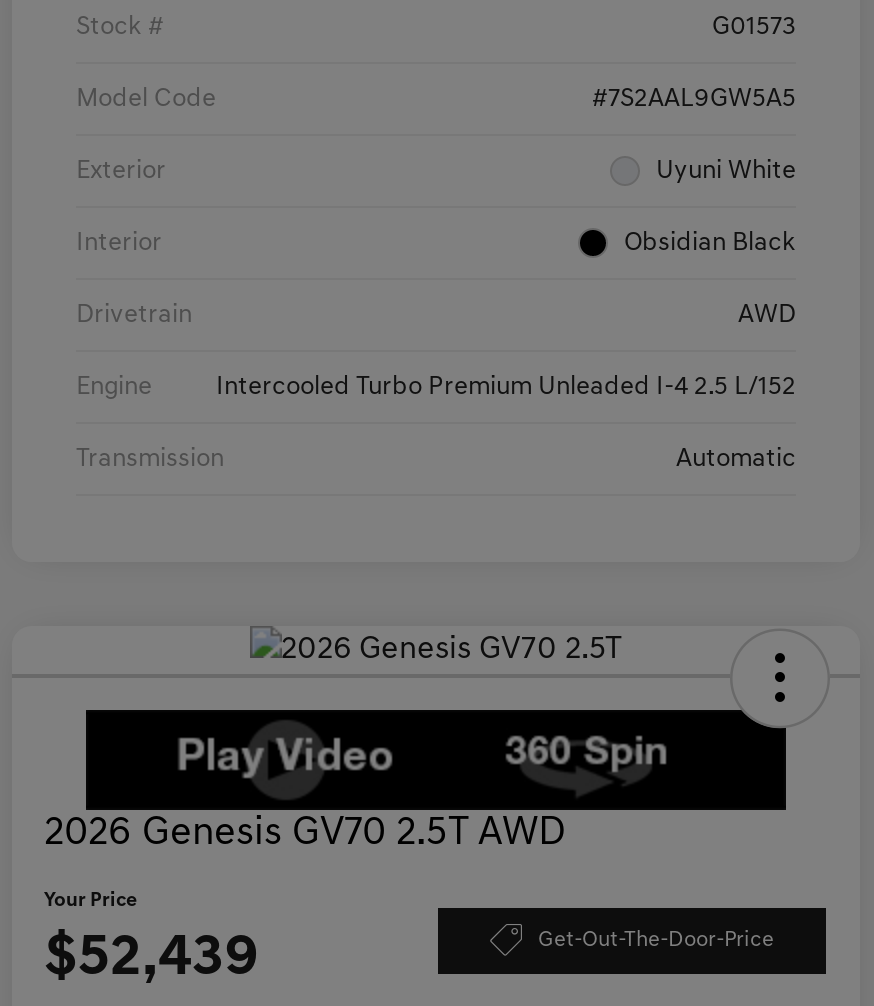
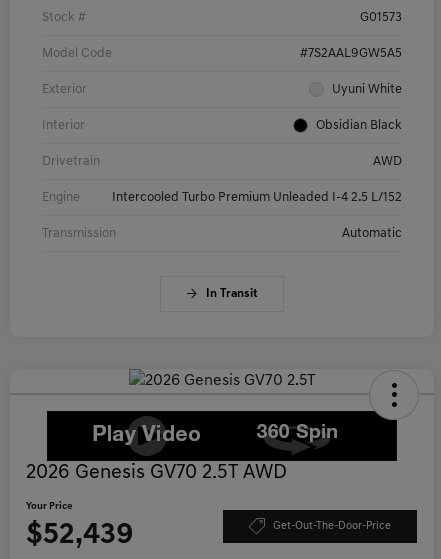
none -> [206,288,258,300] In Transit

